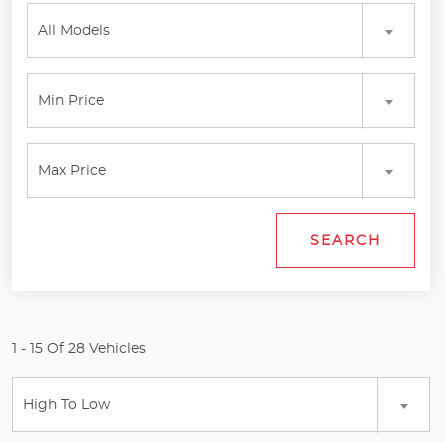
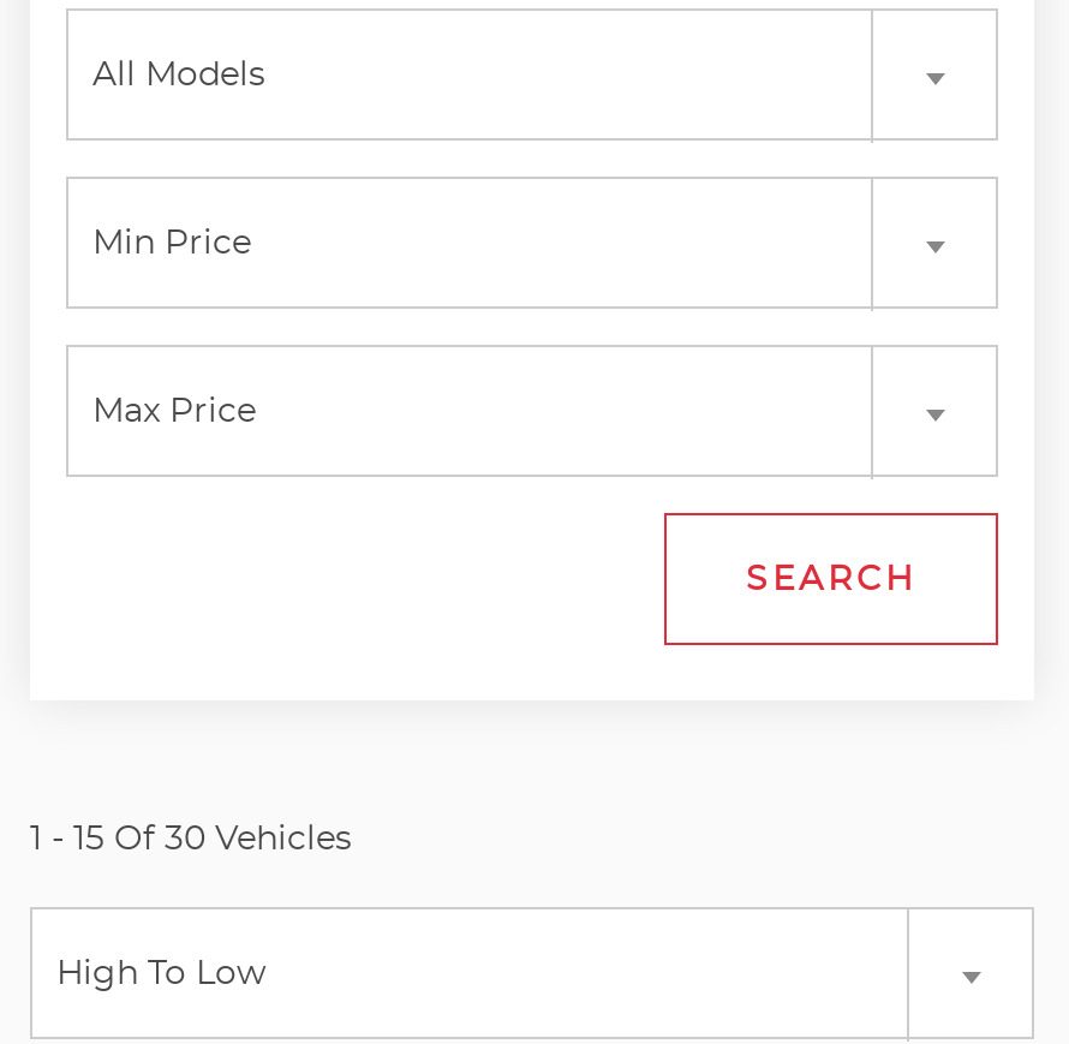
[12,342,146,356] 1 - 15 Of 28 Vehicles -> [30,823,352,857] 1 - 15 Of 30 Vehicles

